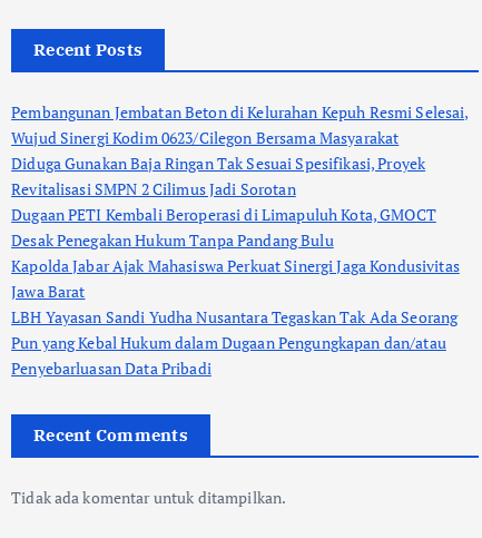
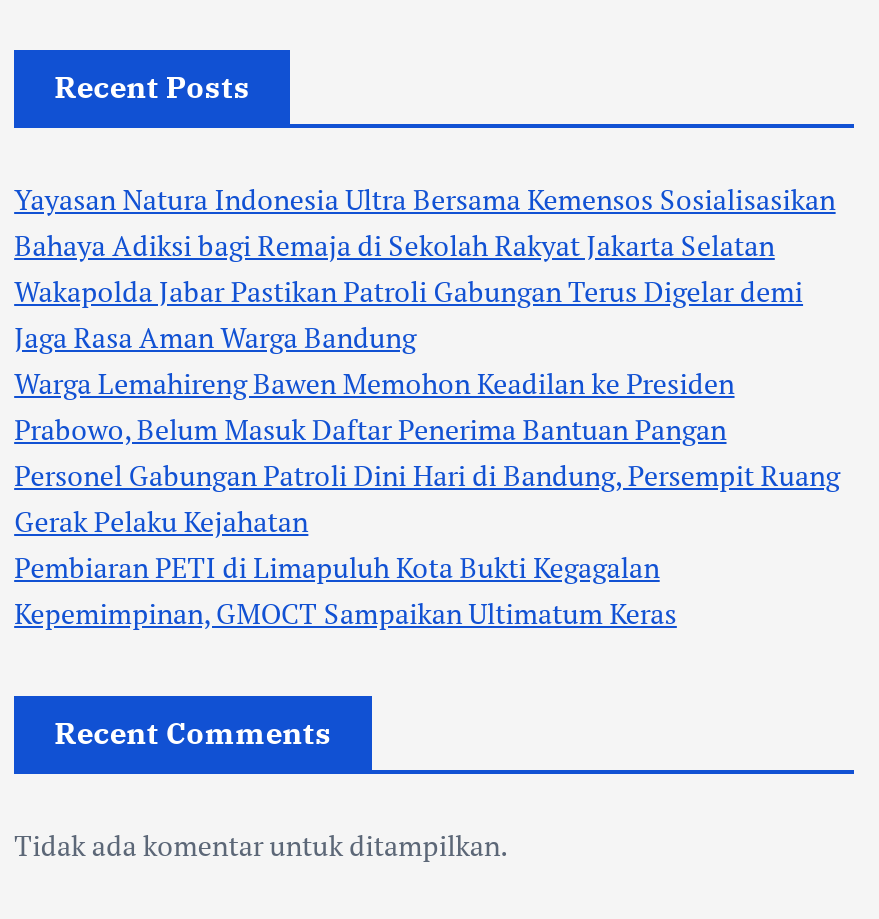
[11,101,469,378] Pembangunan Jembatan Beton di Kelurahan Kepuh Resmi Selesai, | Wujud Sinergi Kodim 0623/Cilegon Bersama Masyarakat | Diduga Gunakan Baja Ringan Tak Sesuai Spesifikasi, Proyek | Revitalisasi SMPN 2 Cilimus Jadi Sorotan | Dugaan PETI Kembali Beroperasi di Limapuluh Kota, GMOCT | Desak Penegakan Hukum Tanpa Pandang Bulu | Kapolda Jabar Ajak Mahasiswa Perkuat Sinergi Jaga Kondusivitas | Jawa Barat | LBH Yayasan Sandi Yudha Nusantara Tegaskan Tak Ada Seorang | Pun yang Kebal Hukum dalam Dugaan Pengungkapan dan/atau | Penyebarluasan Data Pribadi -> [14,181,840,633] Yayasan Natura Indonesia Ultra Bersama Kemensos Sosialisasikan | Bahaya Adiksi bagi Remaja di Sekolah Rakyat Jakarta Selatan | Wakapolda Jabar Pastikan Patroli Gabungan Terus Digelar demi | Jaga Rasa Aman Warga Bandung | Warga Lemahireng Bawen Memohon Keadilan ke Presiden | Prabowo, Belum Masuk Daftar Penerima Bantuan Pangan | Personel Gabungan Patroli Dini Hari di Bandung, Persempit Ruang | Gerak Pelaku Kejahatan | Pembiaran PETI di Limapuluh Kota Bukti Kegagalan | Kepemimpinan, GMOCT Sampaikan Ultimatum Keras

